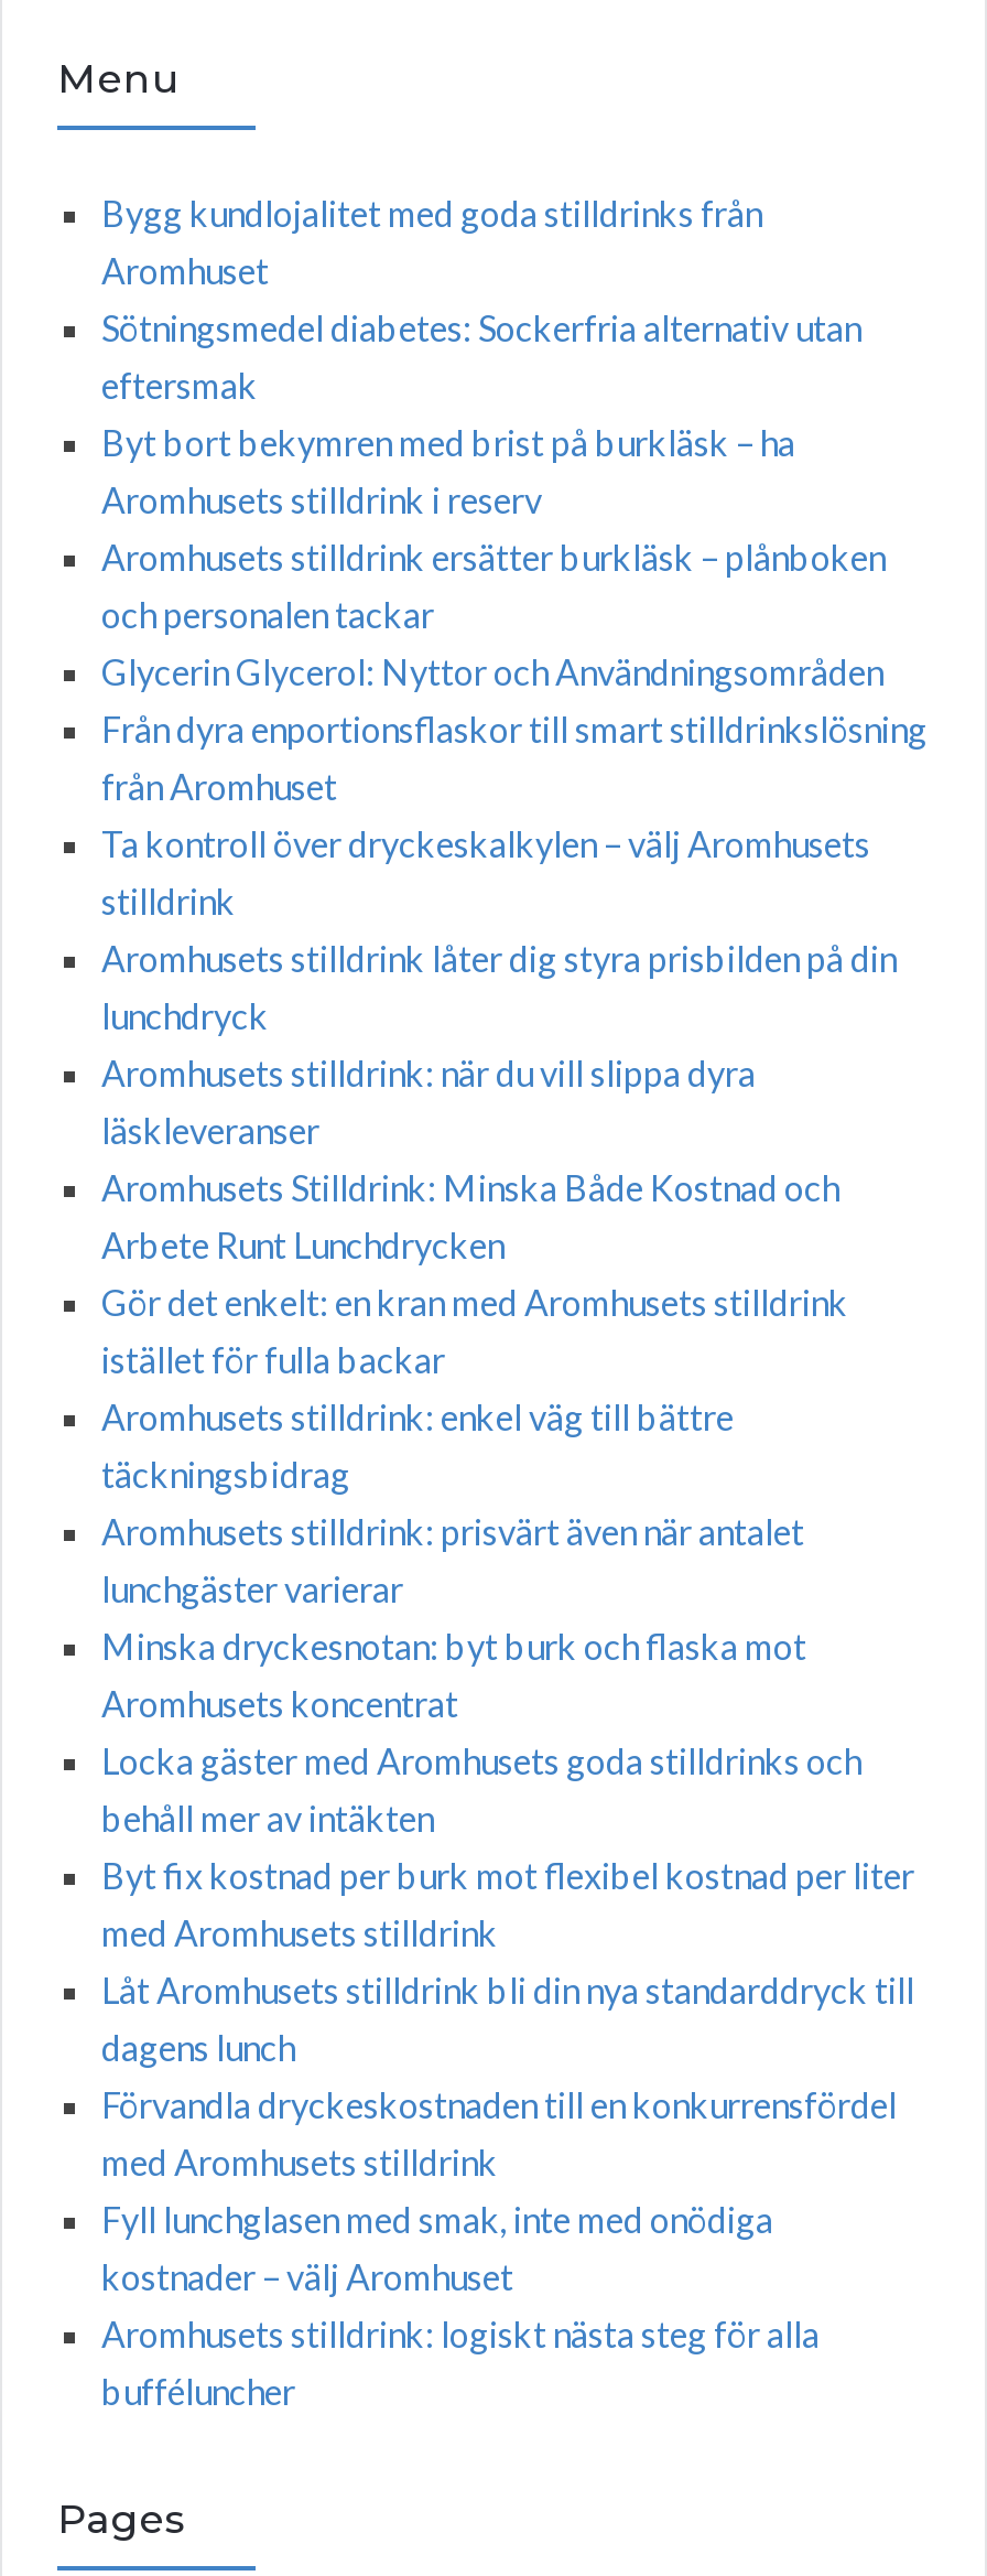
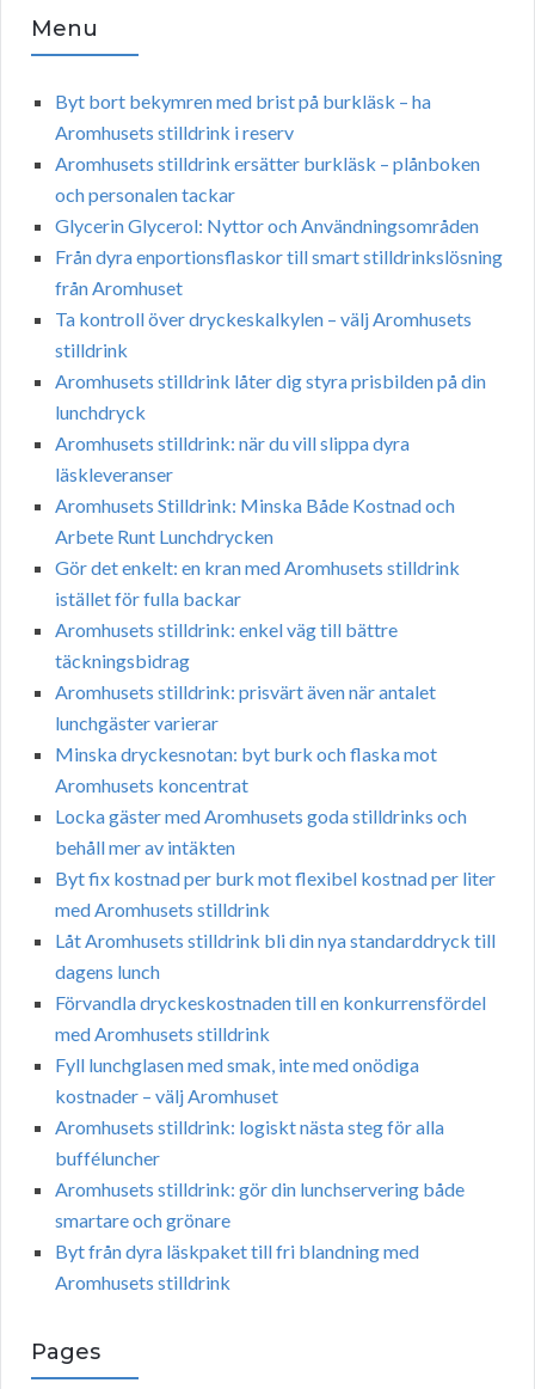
[101,192,861,406] Bygg kundlojalitet med goda stilldrinks från | Aromhuset | Sötningsmedel diabetes: Sockerfria alternativ utan | eftersmak -> none
moved [101,421,928,2412] -> [55,90,503,1169]: Byt bort bekymren med brist på burkläsk – ha | Aromhusets stilldrink i reserv | Aromhusets stilldrink ersätter burkläsk – plånboken | ... | Aromhusets stilldrink: logiskt nästa steg för alla | bufféluncher
none -> [55,1178,465,1293] Aromhusets stilldrink: gör din lunchservering både | smartare och grönare | Byt från dyra läskpaket till fri blandning med | Aromhusets stilldrink

